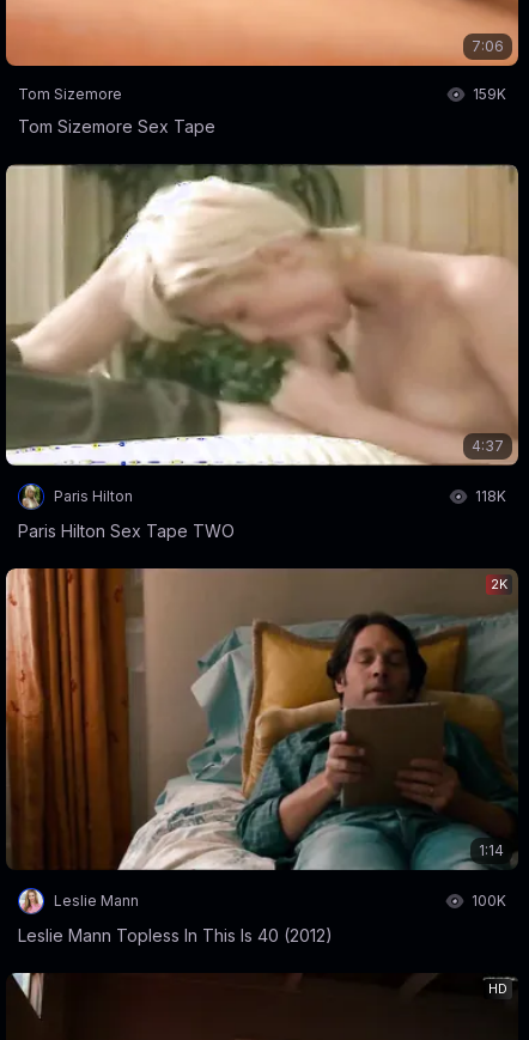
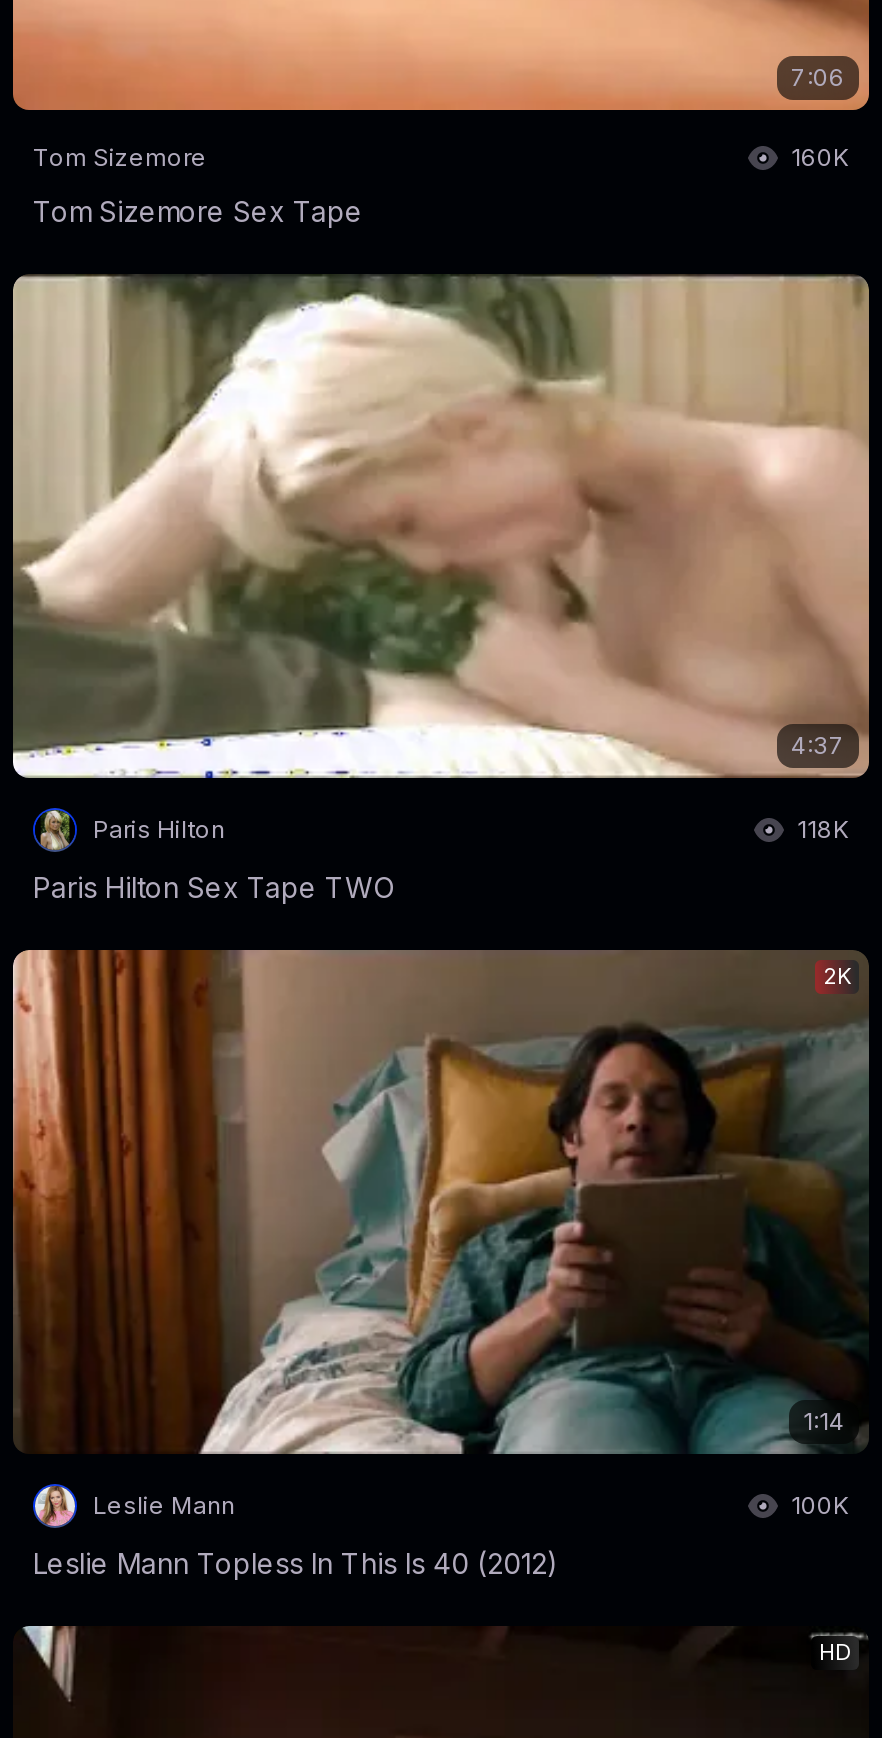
[473,85,506,103] 159K -> [791,142,849,172] 160K

